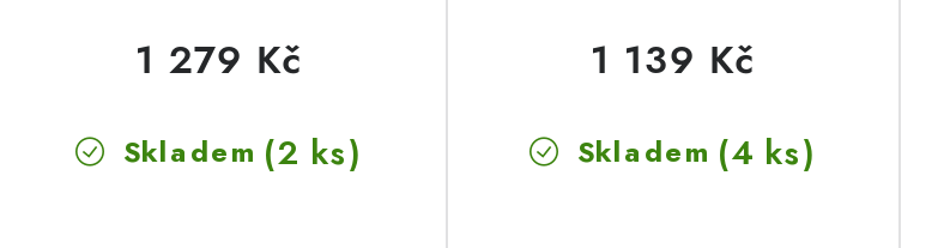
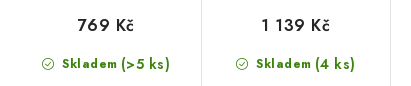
[135,32,302,87] 1 279 Kč -> [78,14,135,37] 769 Kč
[113,128,362,176] Skladem (2 ks) -> [58,54,170,74] Skladem (>5 ks)

